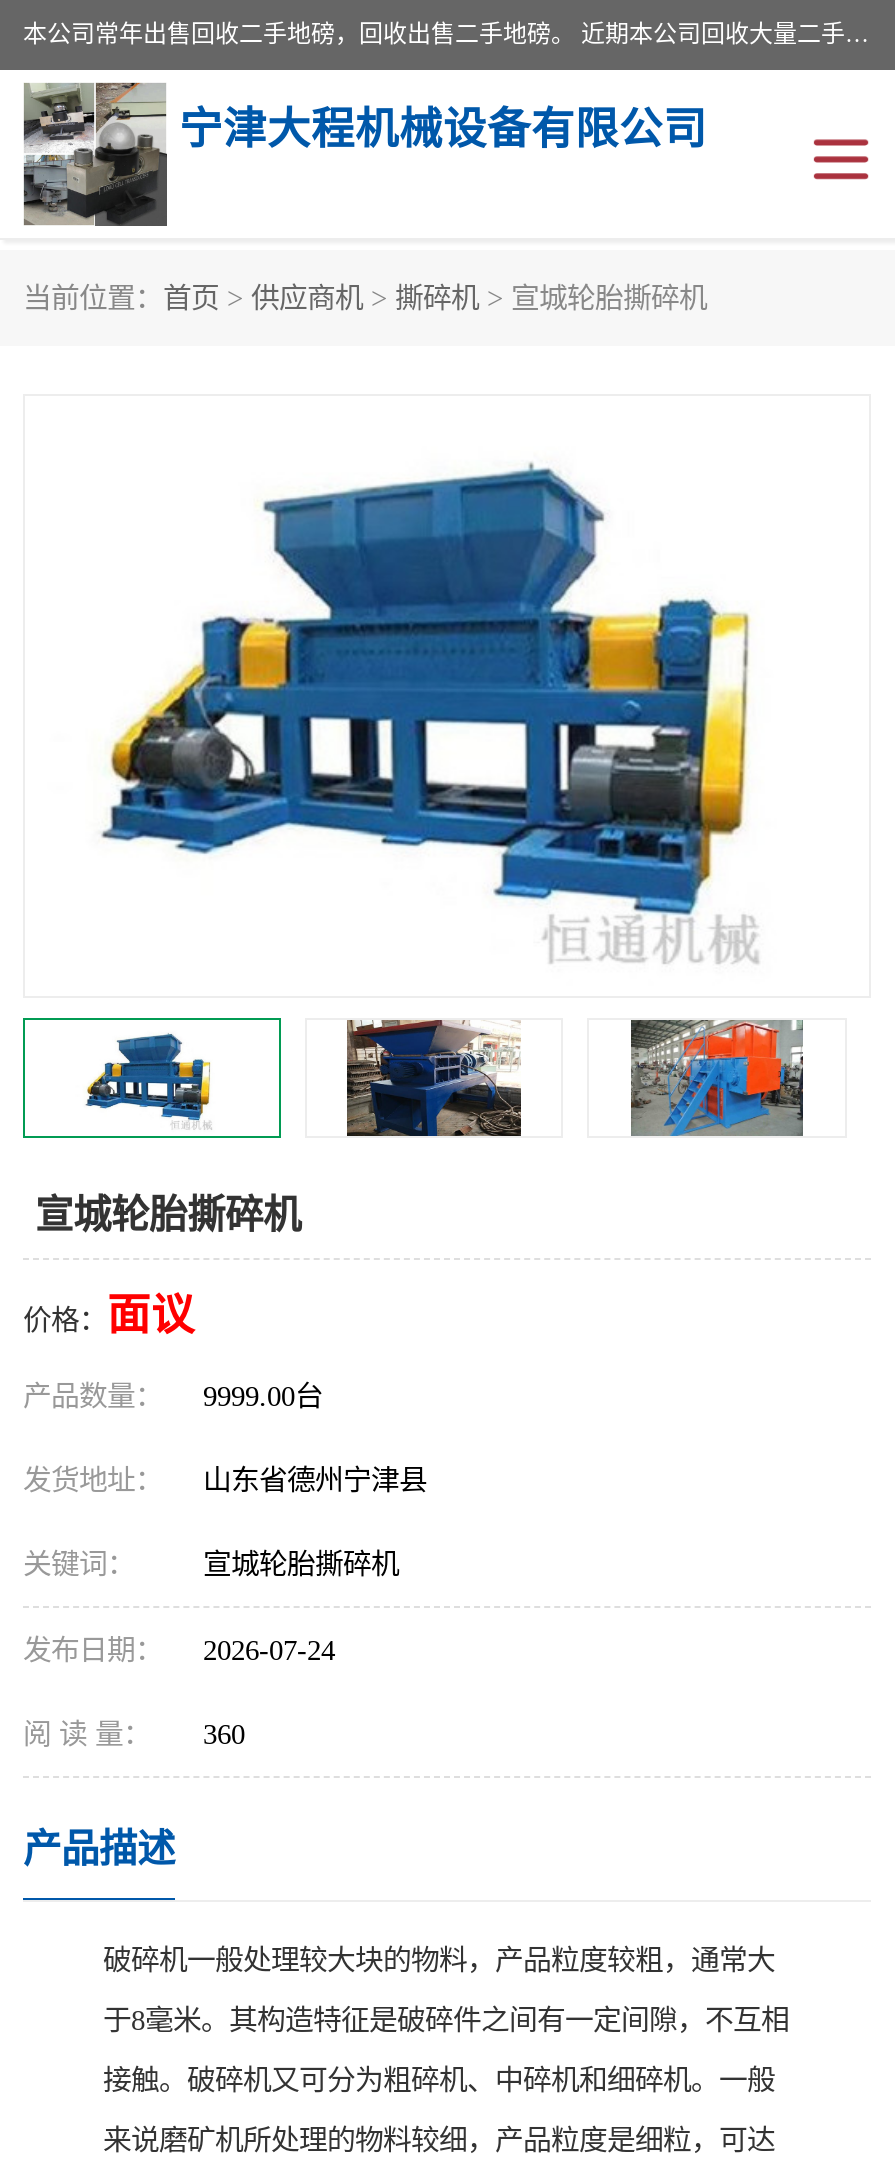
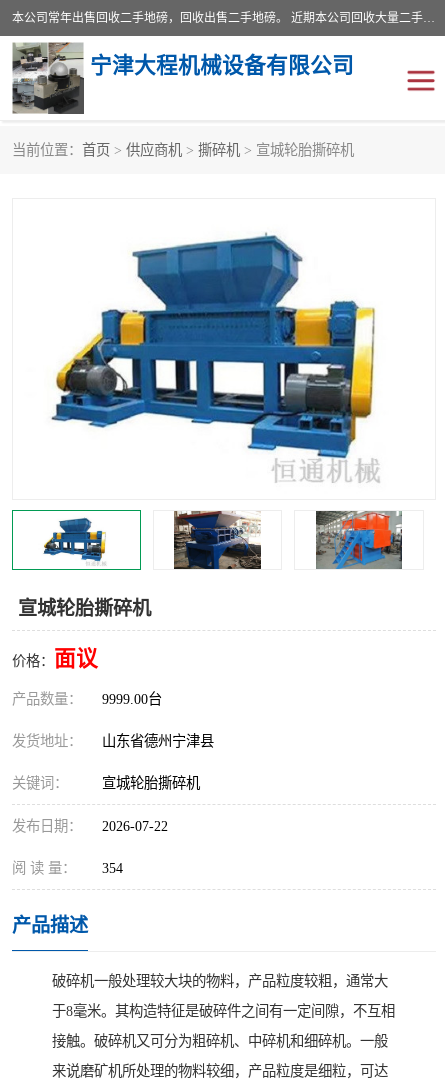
[23,1634,335,1666] 发布日期： 2026-07-24 -> [12,818,168,834] 发布日期： 2026-07-22
[23,1718,245,1750] 阅 读 量： 360 -> [12,860,123,876] 阅 读 量： 354

